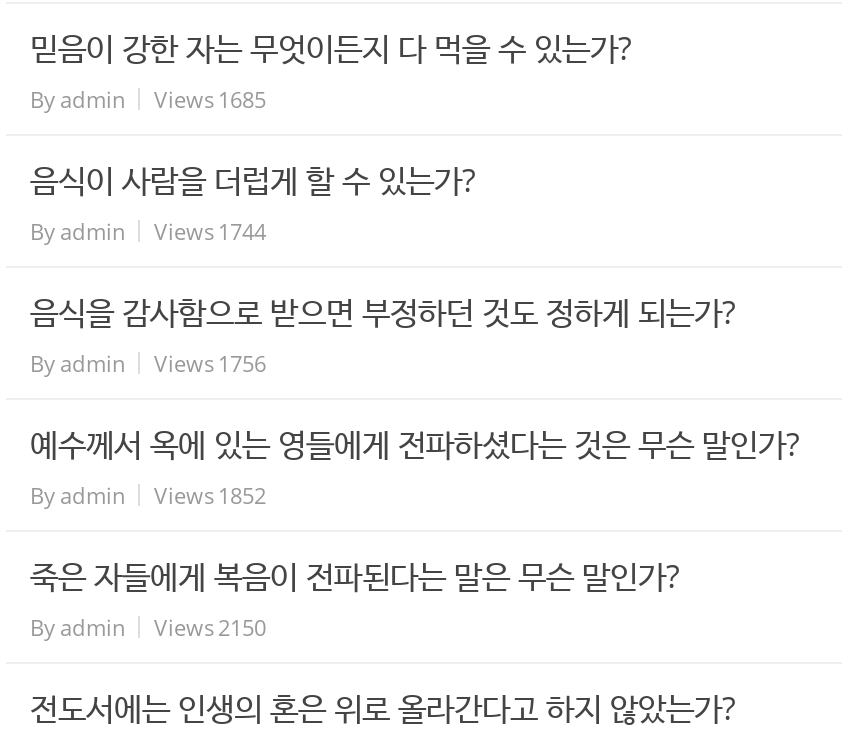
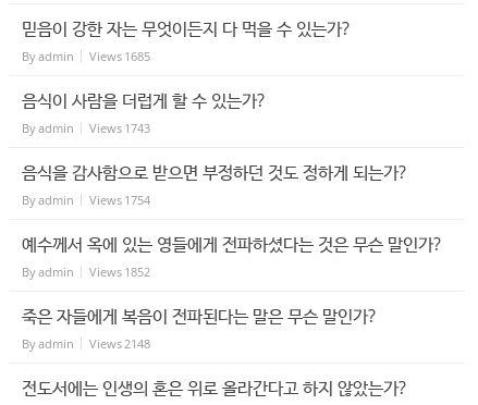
[30,216,266,246] By admin Views 1744 -> [22,120,150,136] By admin Views 1743
[30,348,266,378] By admin Views 1756 -> [22,192,150,208] By admin Views 1754
[30,612,266,642] By admin Views 2150 -> [22,335,150,352] By admin Views 2148

